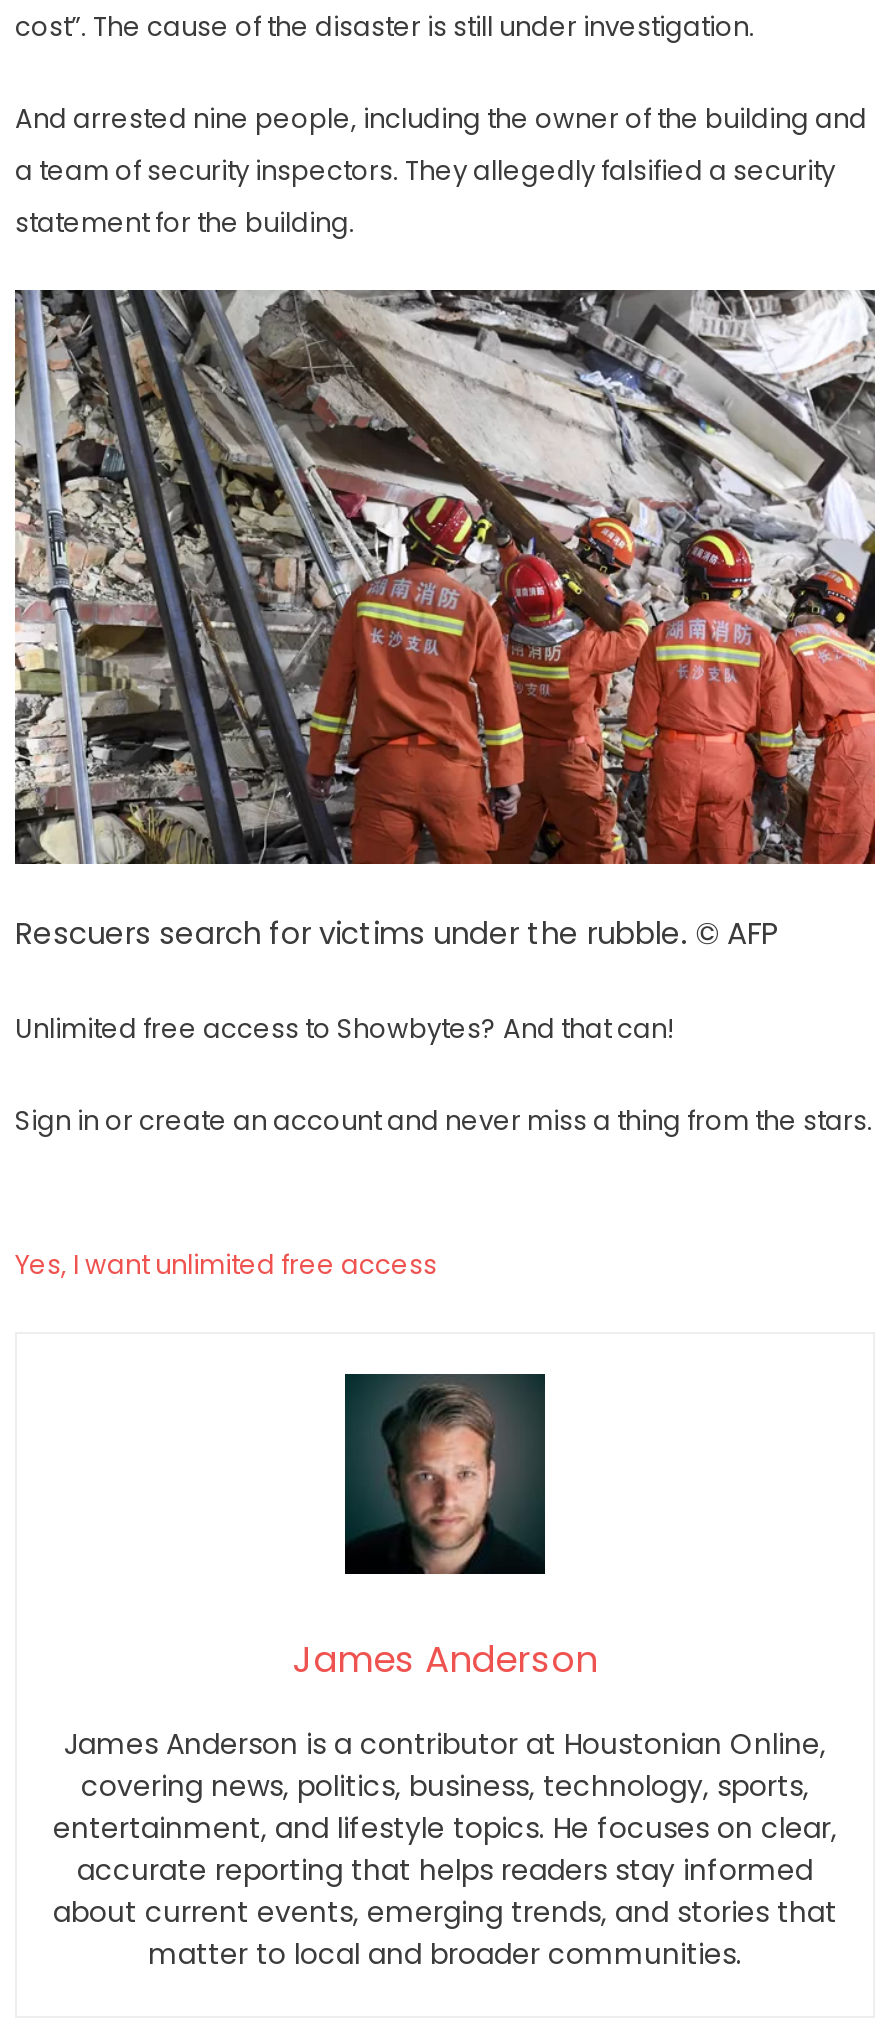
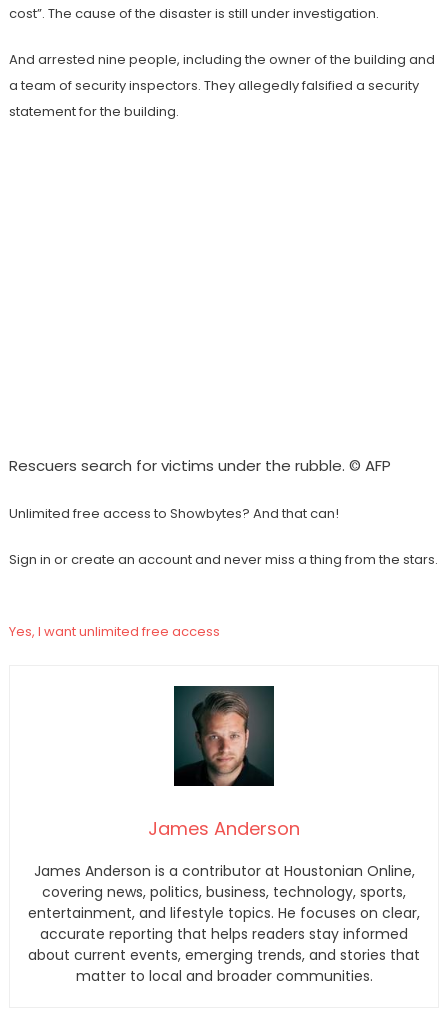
[13,288,877,866] [image] -> none

